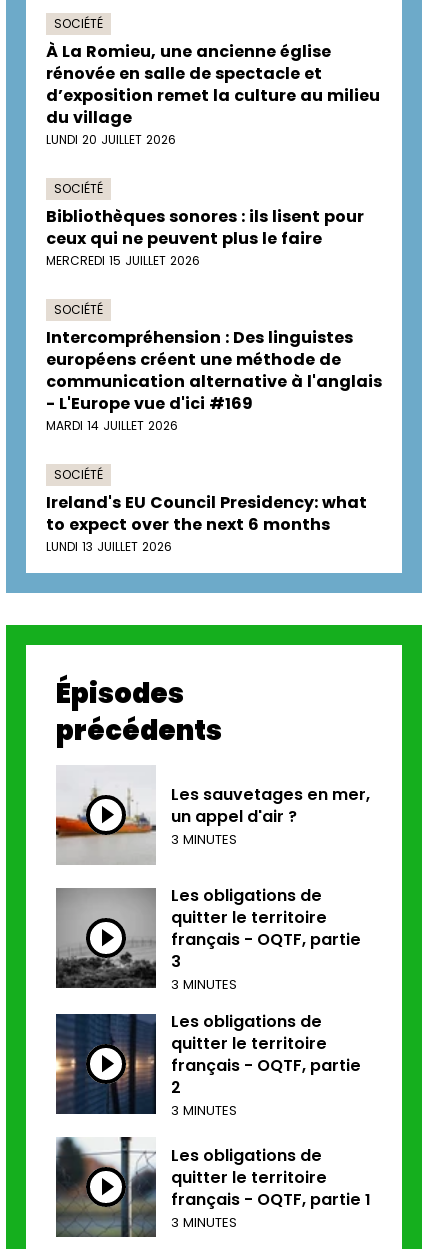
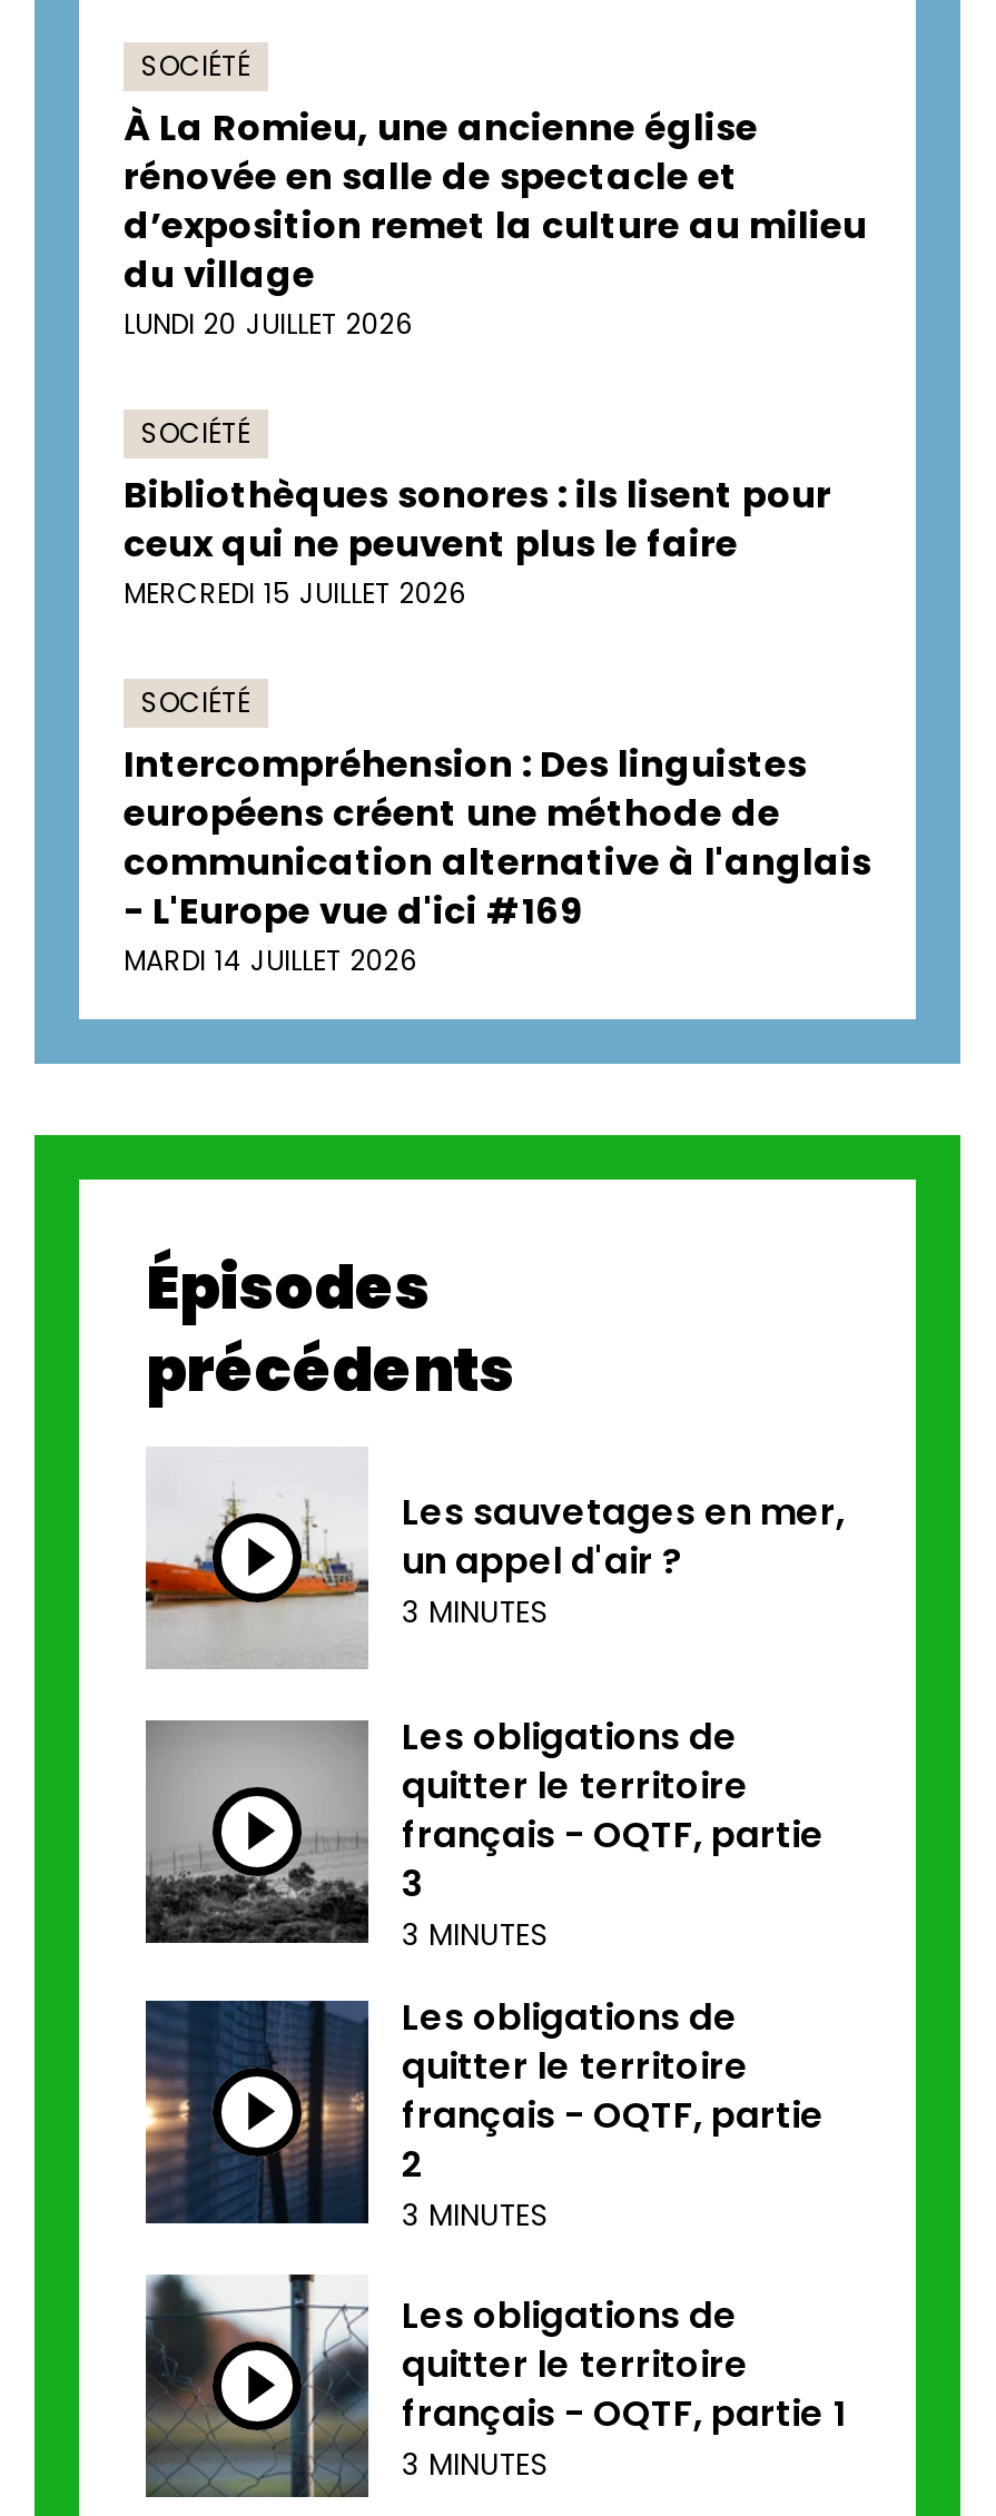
[46,466,367,555] SOCIÉTÉ | Ireland's EU Council Presidency: what | to expect over the next 6 months | LUNDI 13 JUILLET 2026 -> none

